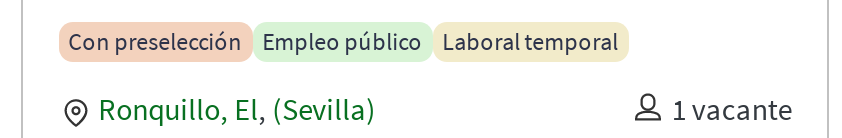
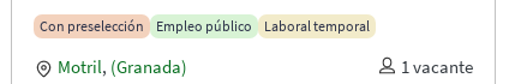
[98,90,376,128] Ronquillo, El, (Sevilla) -> [57,55,187,78] Motril, (Granada)

